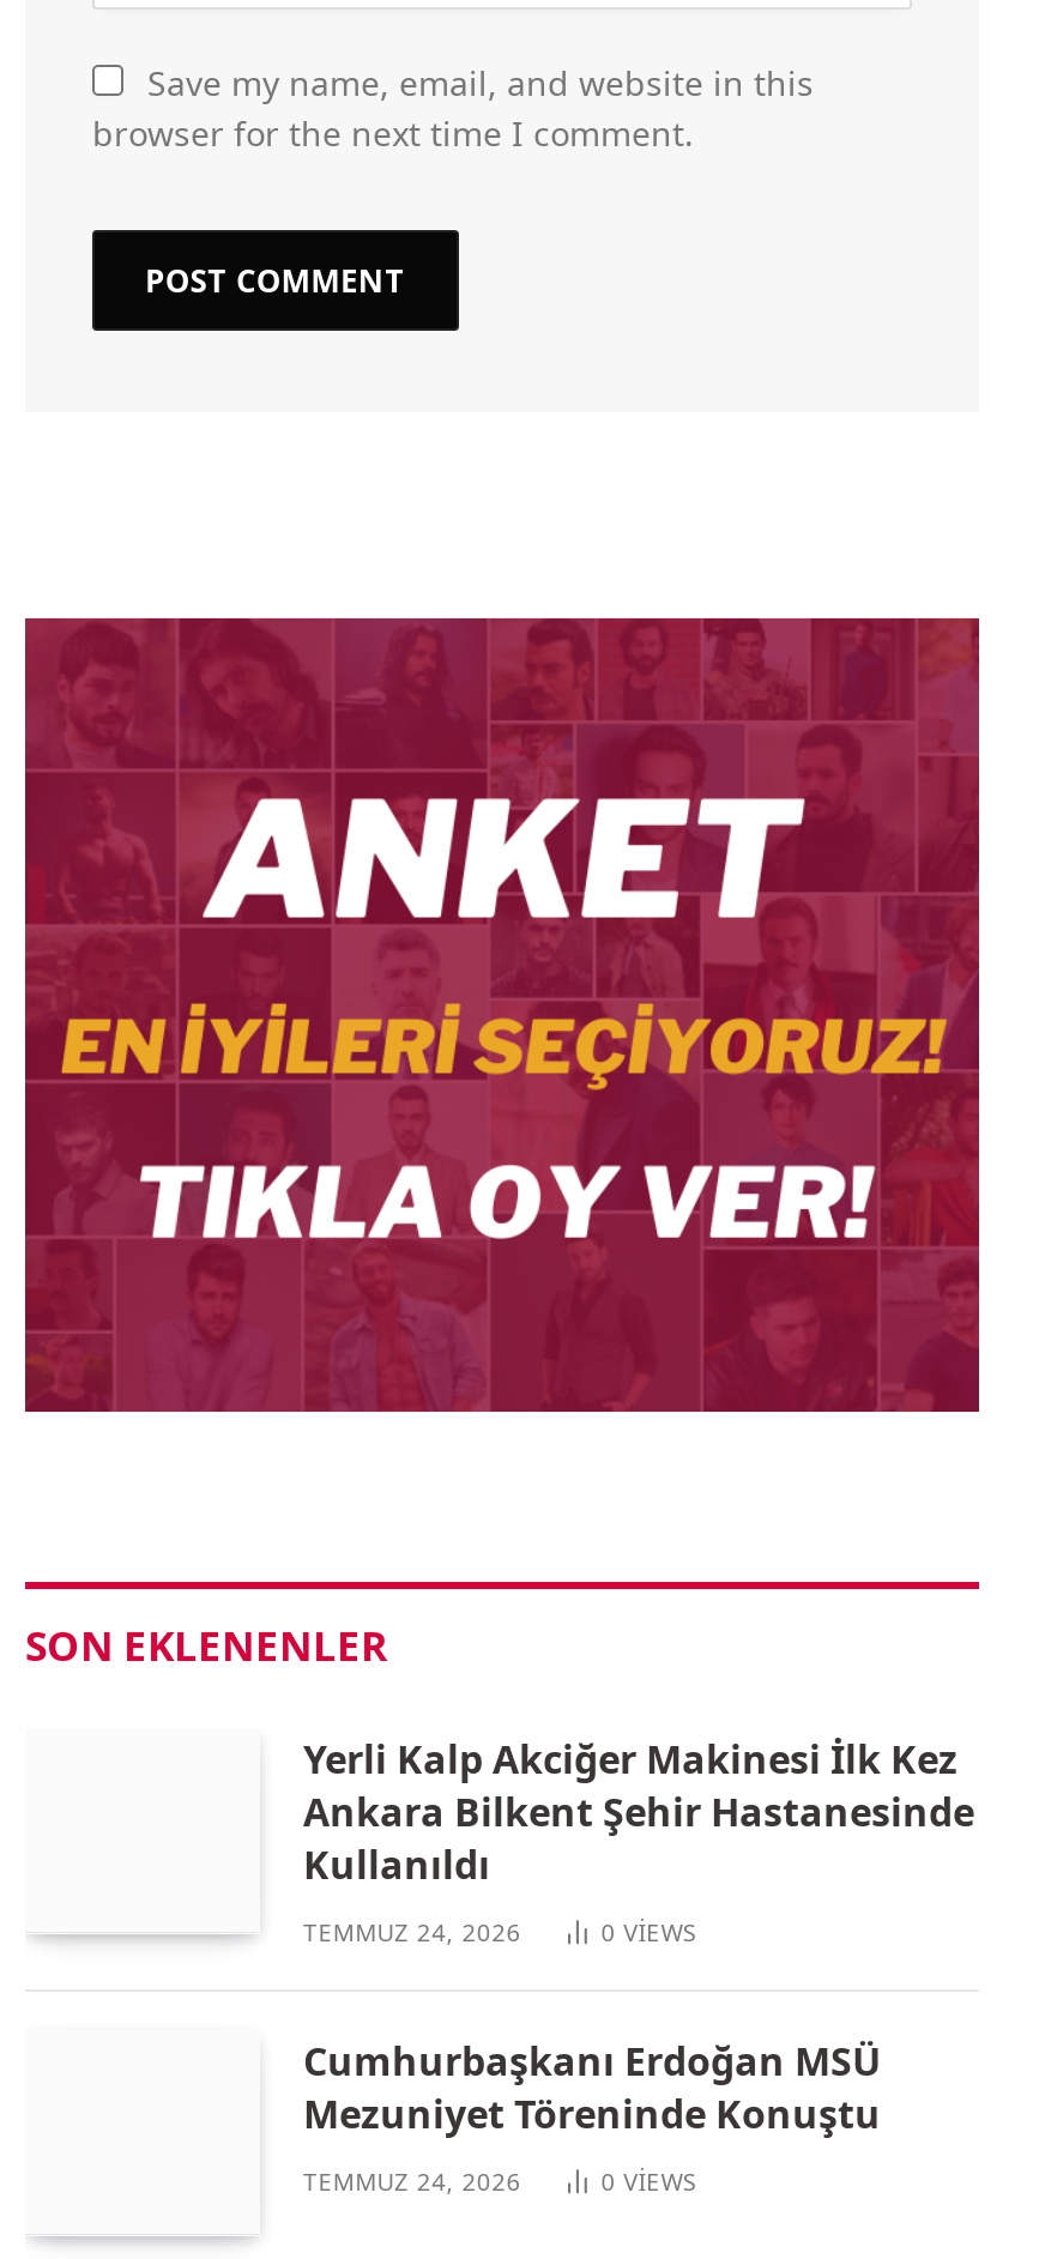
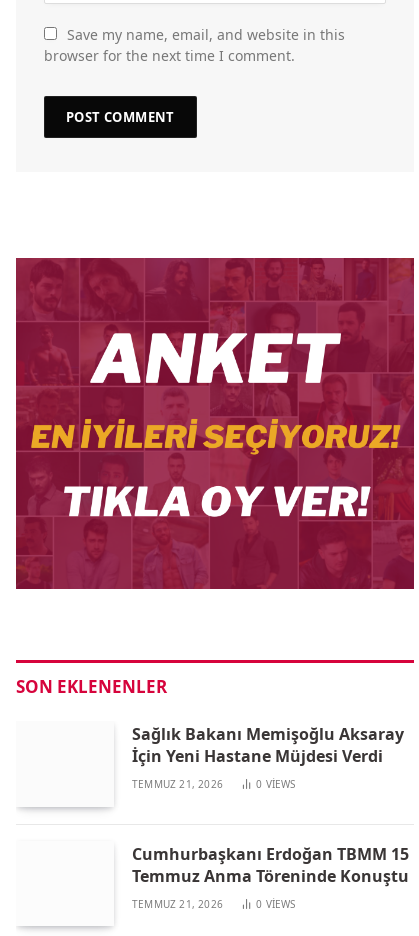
[303,1734,974,1892] Yerli Kalp Akciğer Makinesi İlk Kez | Ankara Bilkent Şehir Hastanesinde | Kullanıldı -> [132,723,404,767] Sağlık Bakanı Memişoğlu Aksaray | İçin Yeni Hastane Müjdesi Verdi
[303,1916,521,1950] TEMMUZ 24, 2026 -> [132,777,223,791] TEMMUZ 21, 2026
[303,2036,881,2142] Cumhurbaşkanı Erdoğan MSÜ | Mezuniyet Töreninde Konuştu -> [132,843,409,887] Cumhurbaşkanı Erdoğan TBMM 15 | Temmuz Anma Töreninde Konuştu
[303,2166,521,2199] TEMMUZ 24, 2026 -> [132,897,223,911] TEMMUZ 21, 2026

